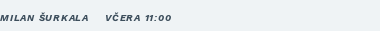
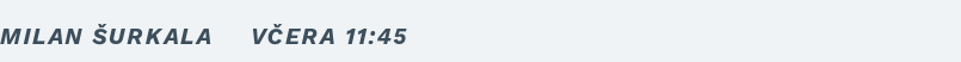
[0,12,171,23] MILAN ŠURKALA VČERA 11:00 -> [0,23,407,49] MILAN ŠURKALA VČERA 11:45

